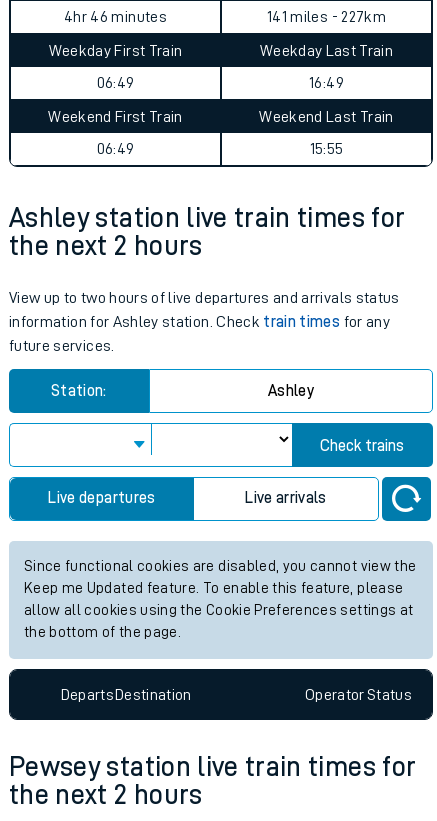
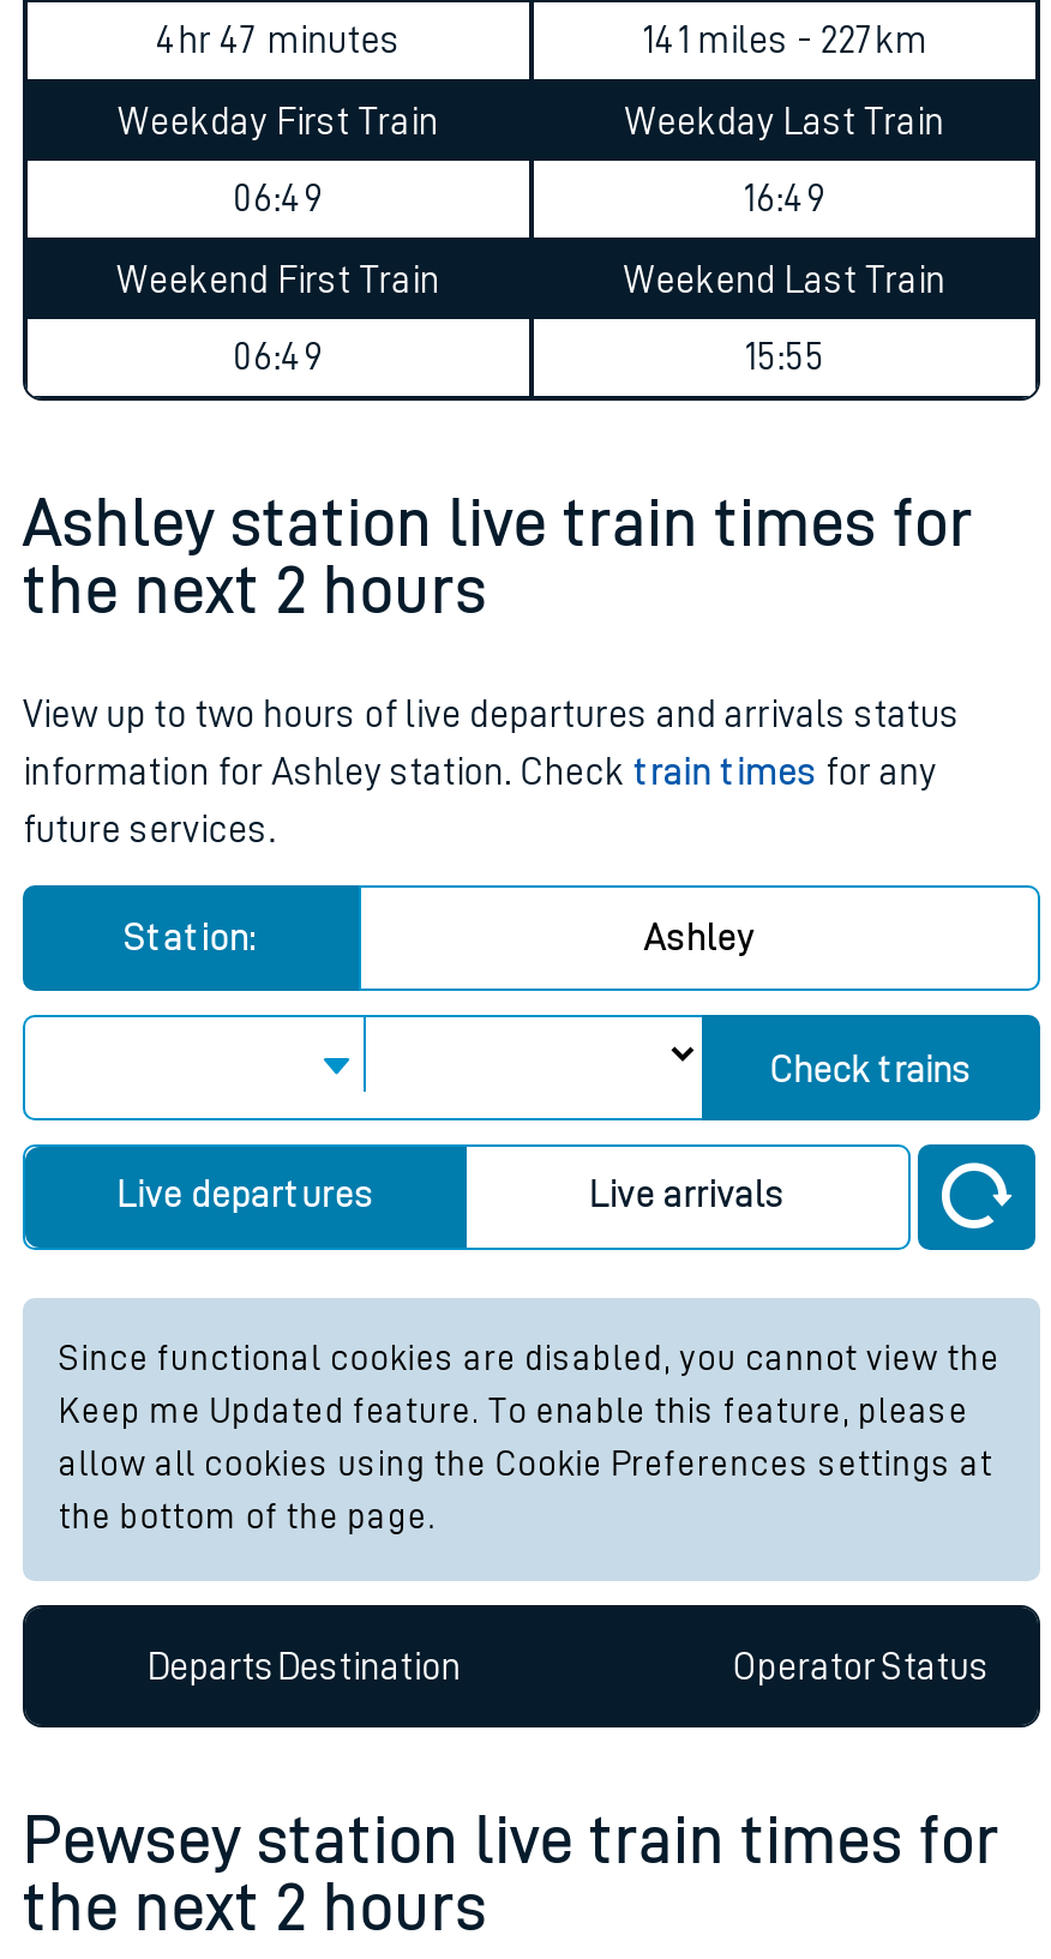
[64,9,167,25] 4hr 46 minutes -> [156,22,401,60] 4hr 47 minutes

